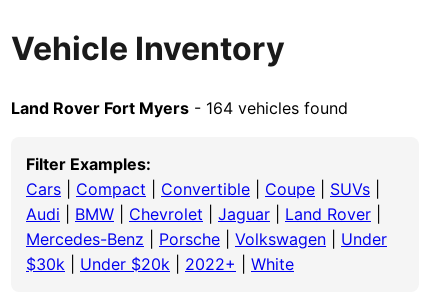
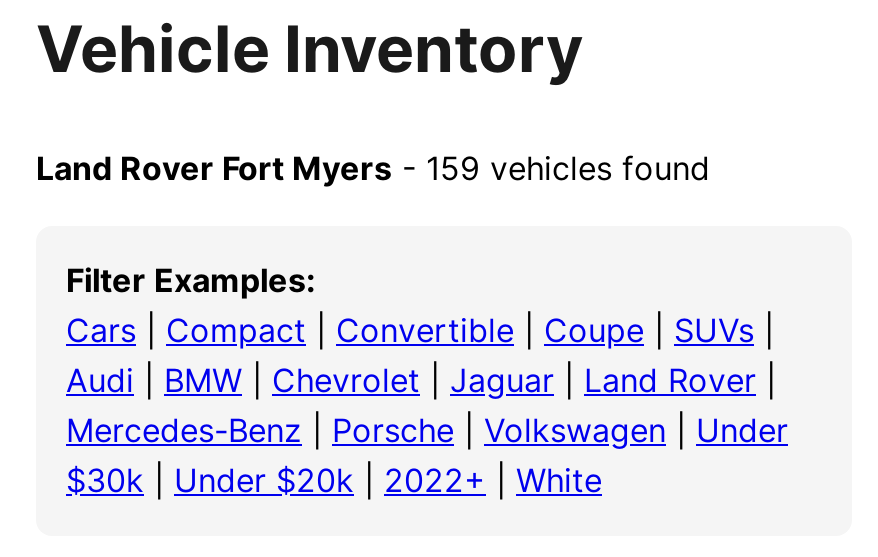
[11,98,348,118] Land Rover Fort Myers - 164 vehicles found -> [36,148,710,188] Land Rover Fort Myers - 159 vehicles found

